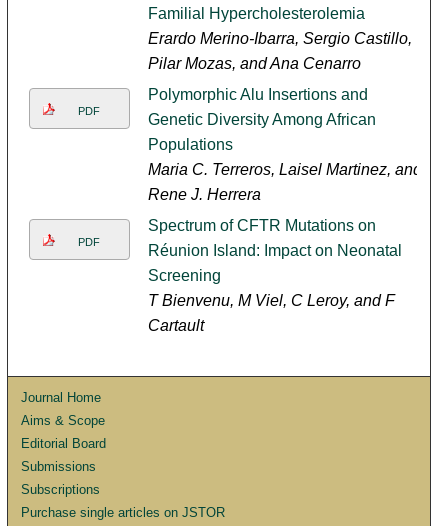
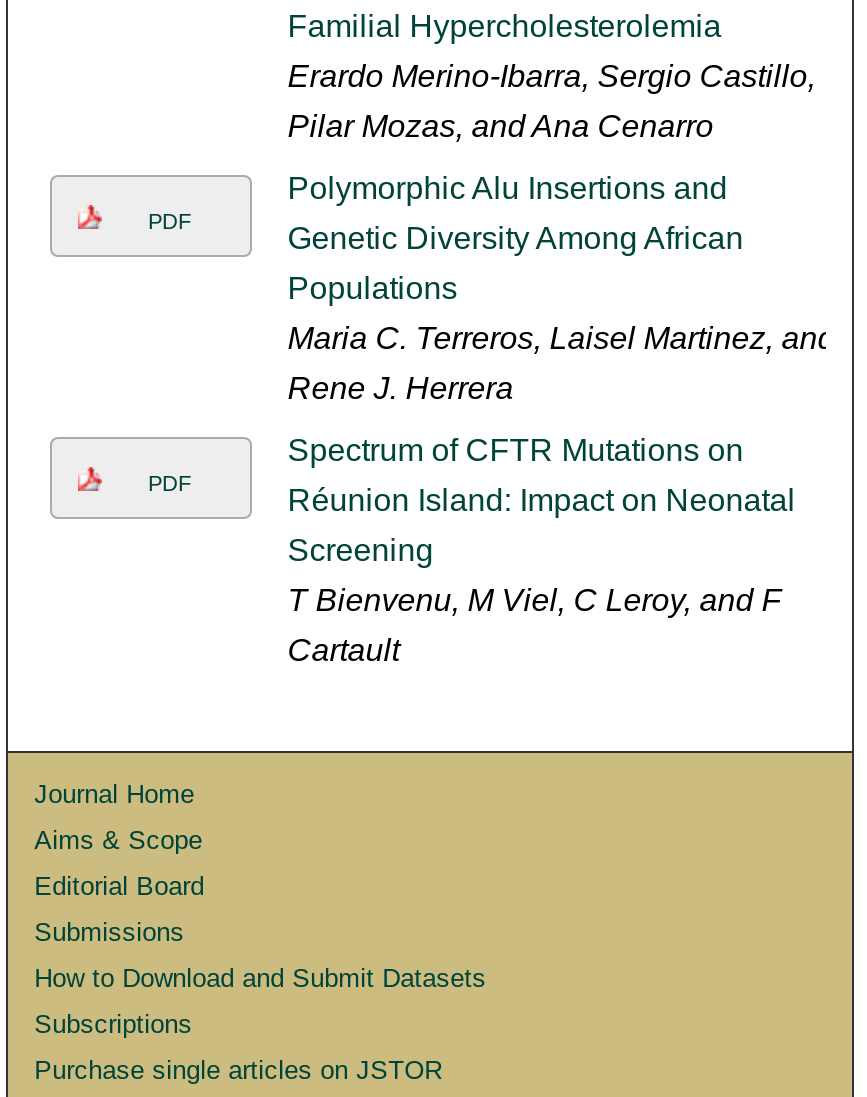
none -> [34,964,486,994] How to Download and Submit Datasets

